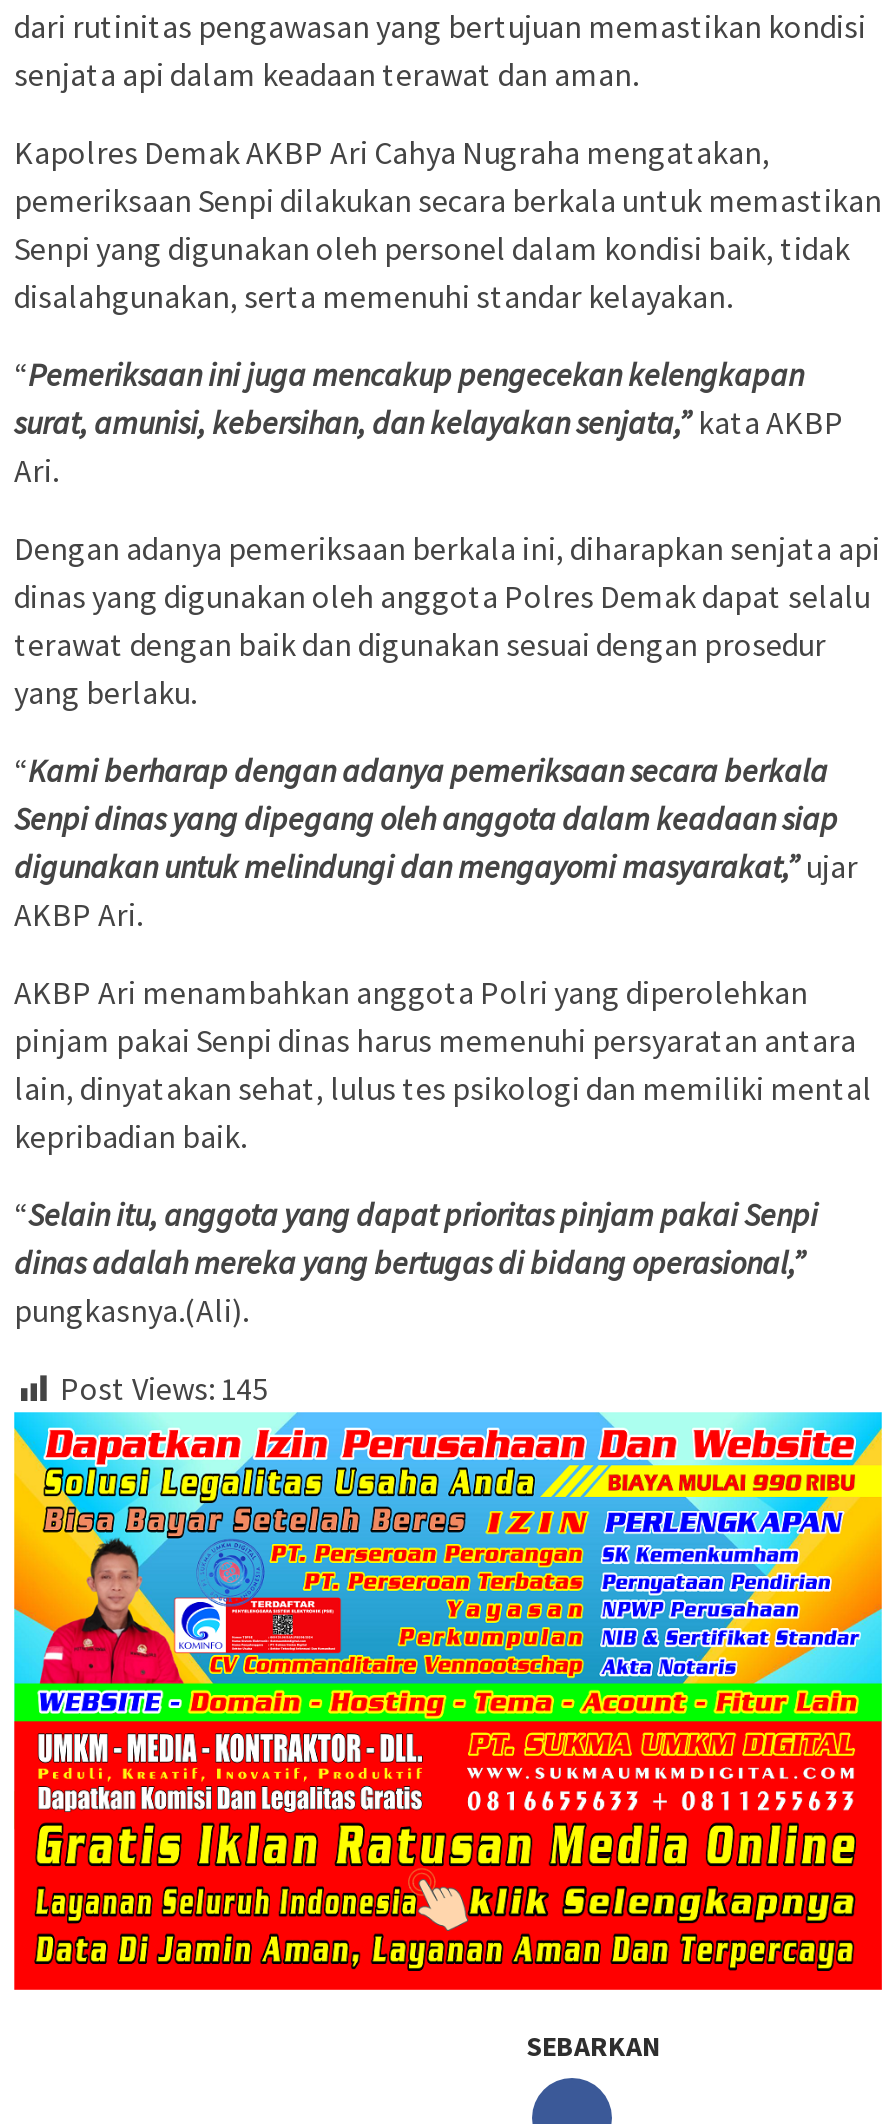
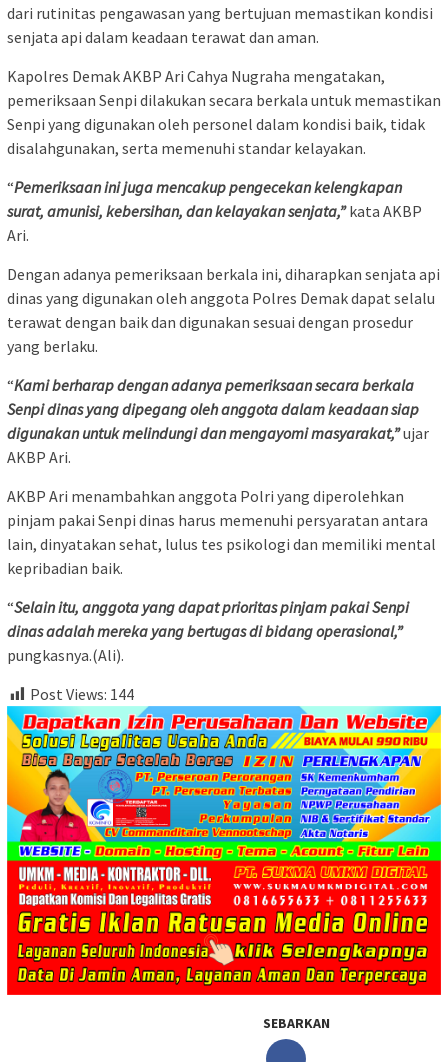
[60,1368,268,1408] Post Views: 145 -> [30,684,134,704] Post Views: 144

